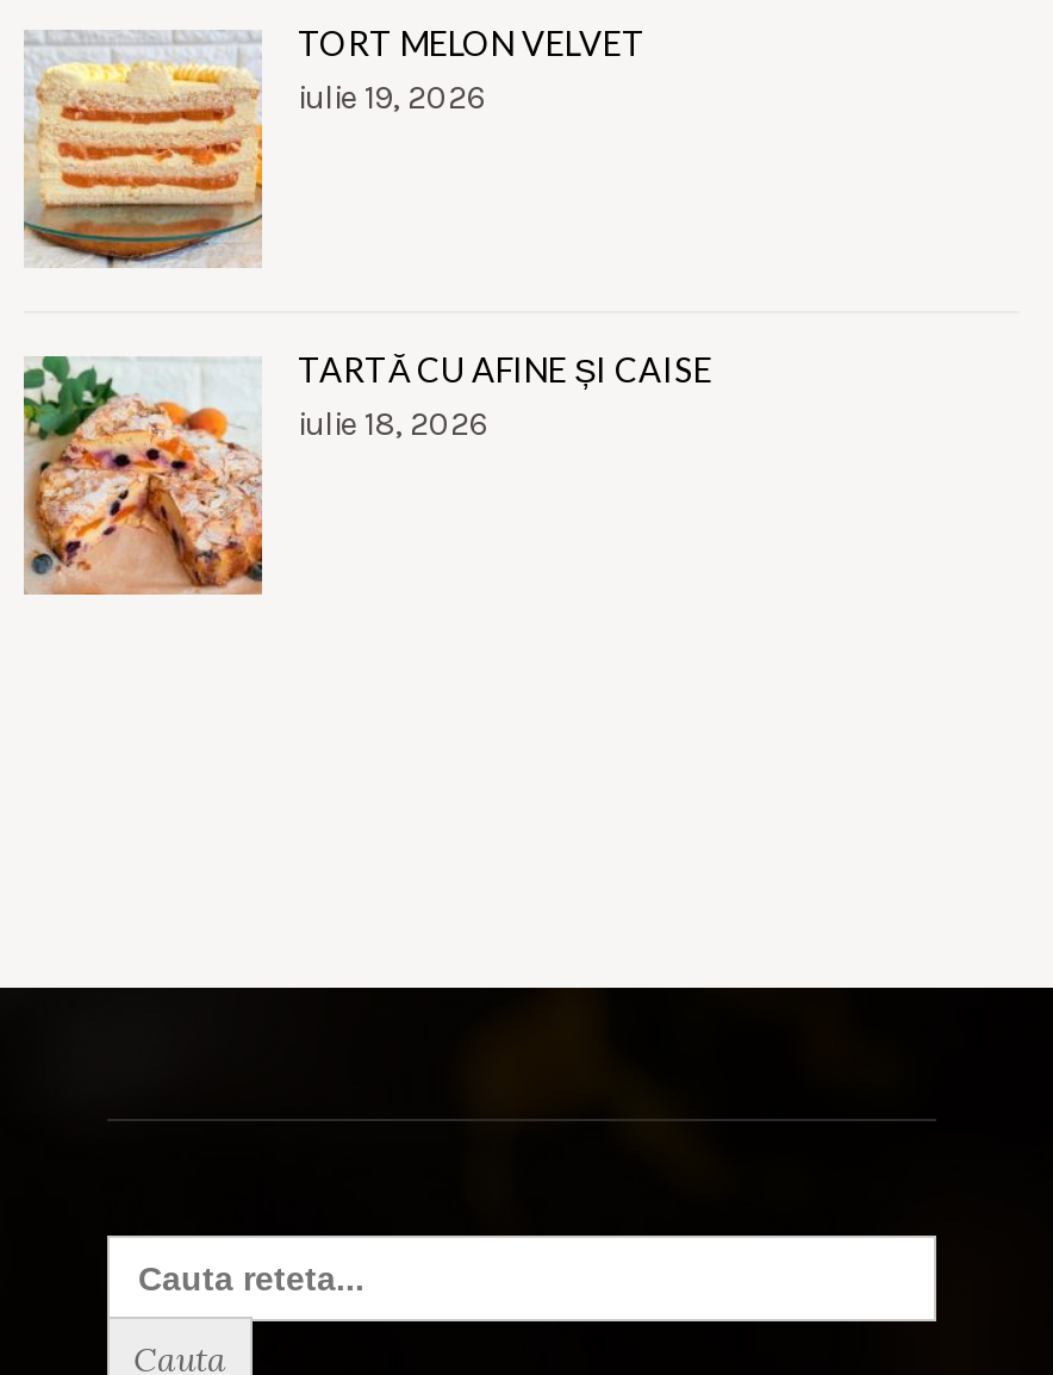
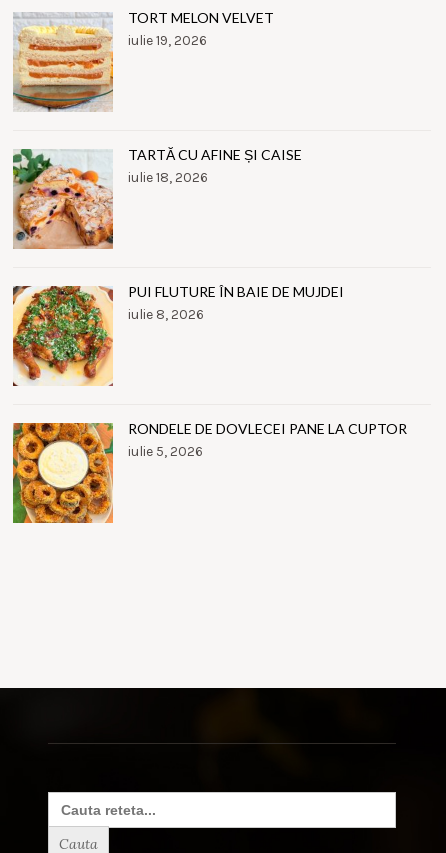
none -> [12,283,344,387] [image] | PUI FLUTURE ÎN BAIE DE MUJDEI | iulie 8, 2026
none -> [12,420,407,523] [image] | RONDELE DE DOVLECEI PANE LA CUPTOR | iulie 5, 2026

